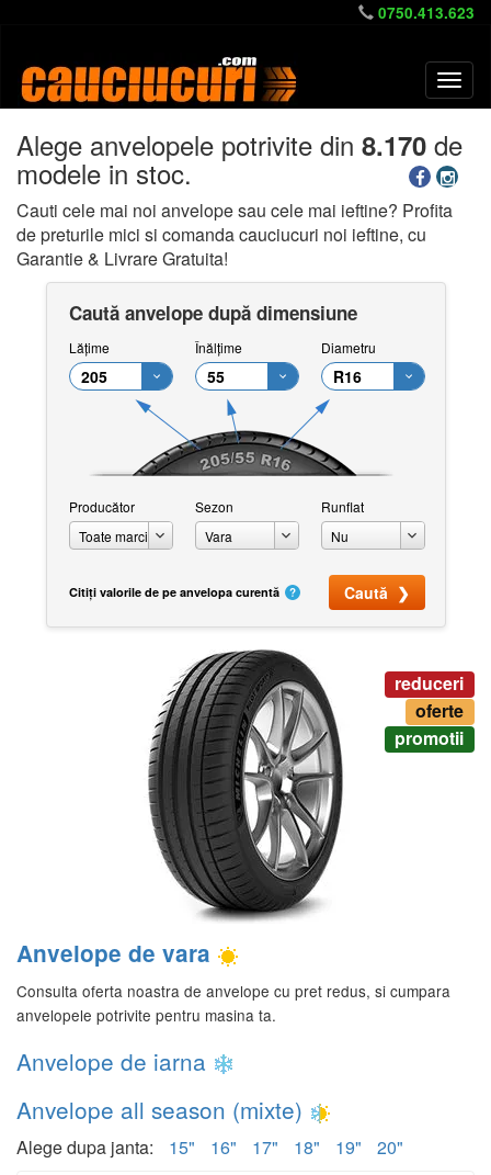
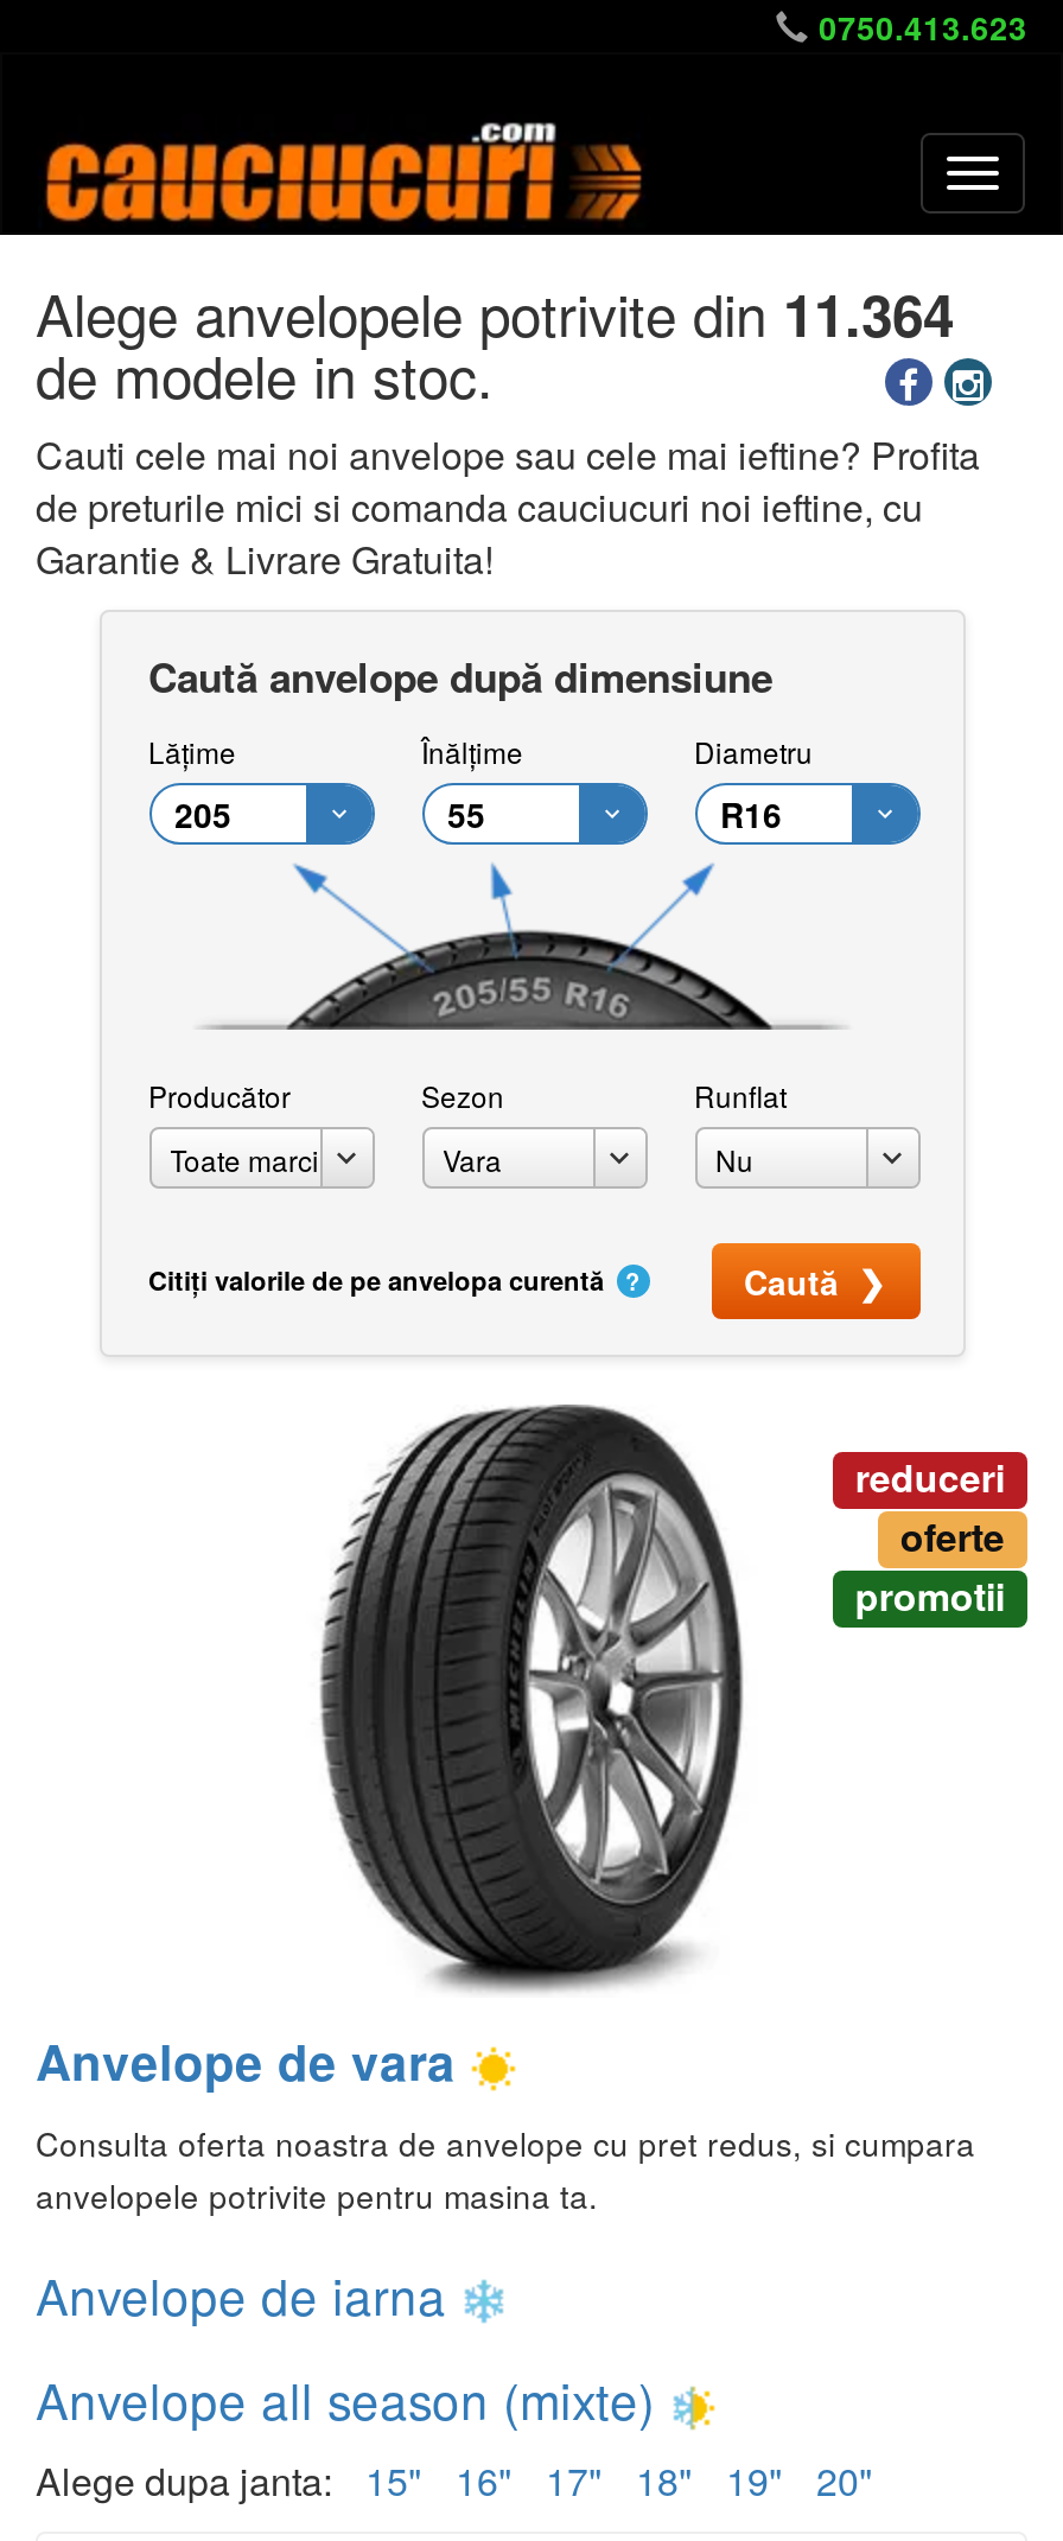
[16,125,463,192] Alege anvelopele potrivite din 8.170 de | modele in stoc. -> [36,270,954,415] Alege anvelopele potrivite din 11.364 | de modele in stoc.

